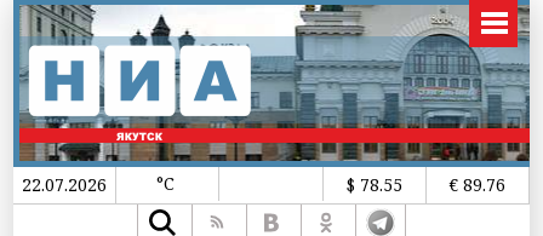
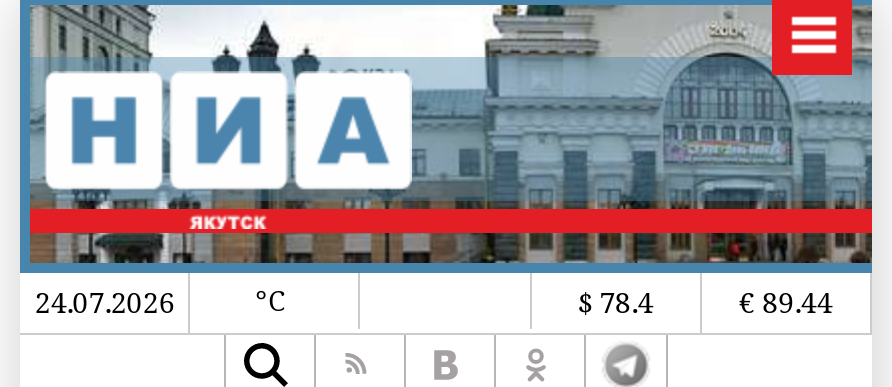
[22,173,107,196] 22.07.2026 -> [34,283,174,321] 24.07.2026
[346,173,402,196] $ 78.55 -> [577,283,653,321] $ 78.4
[449,173,506,196] € 89.76 -> [738,283,832,321] € 89.44

